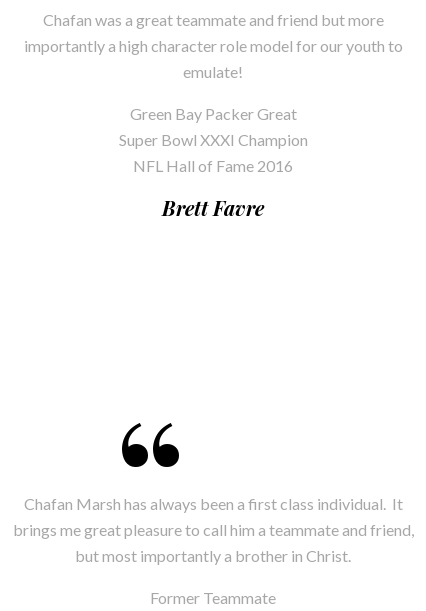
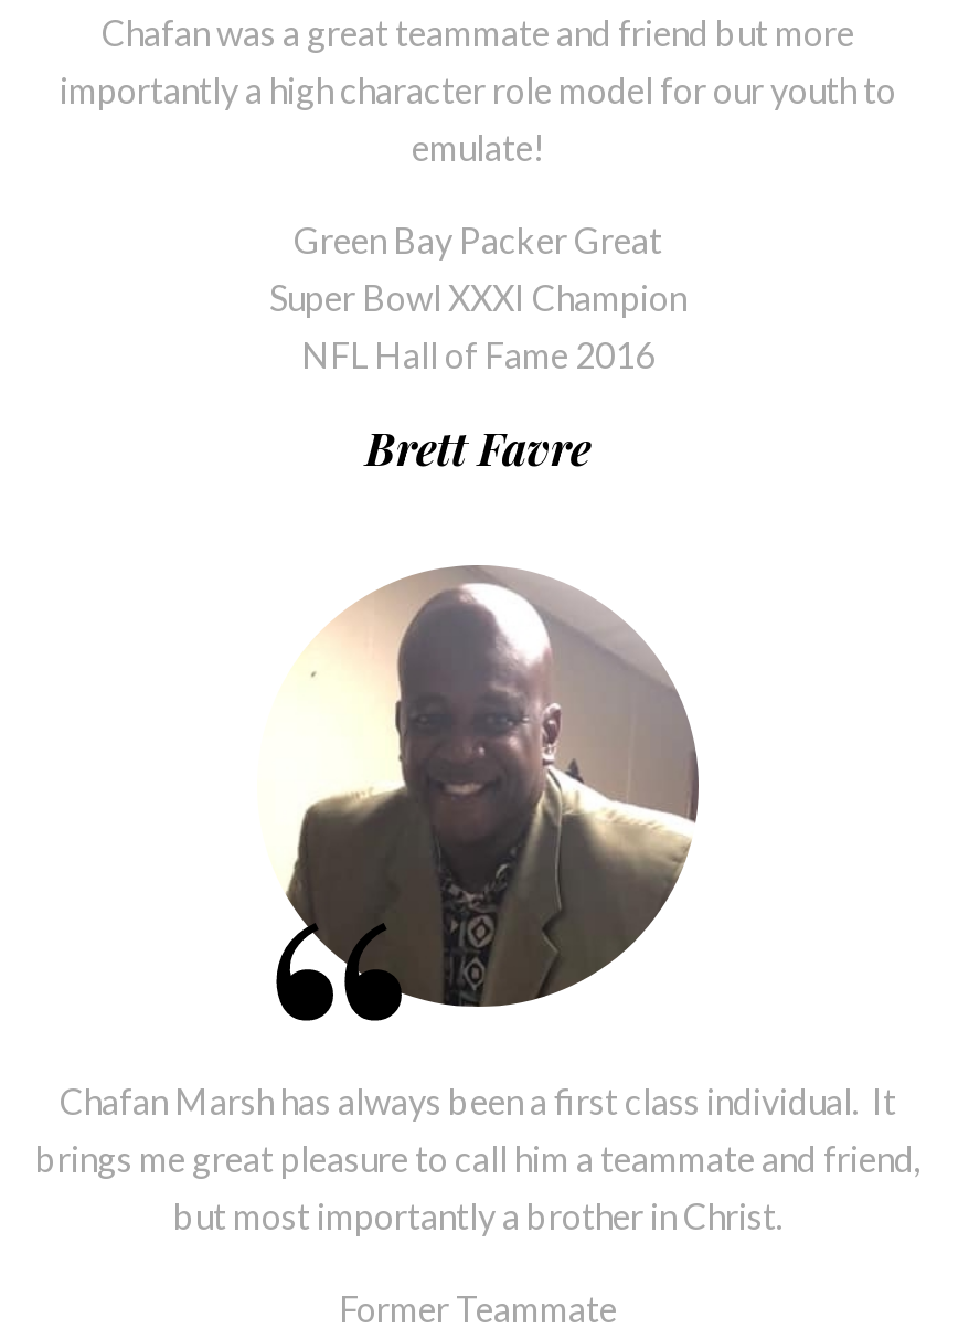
none -> [284,564,701,1010] [image]

